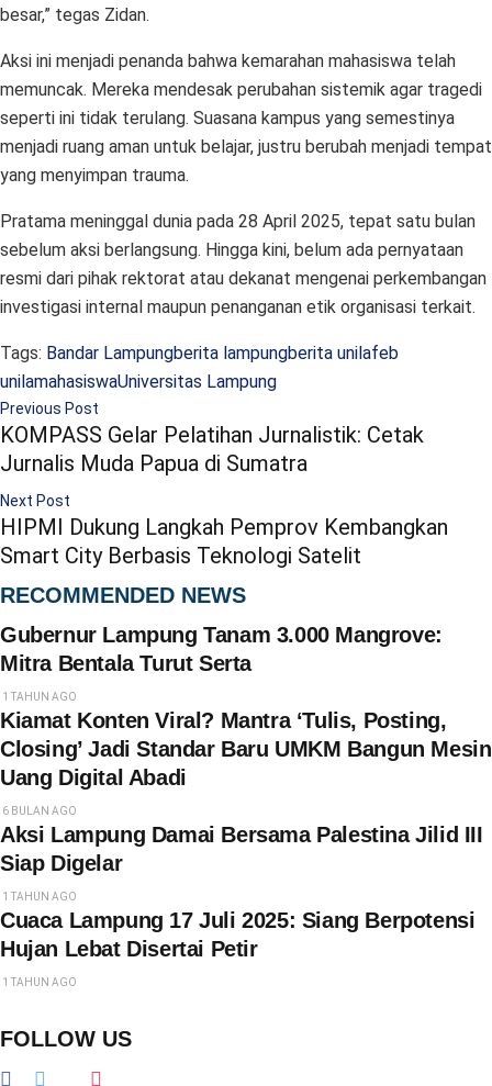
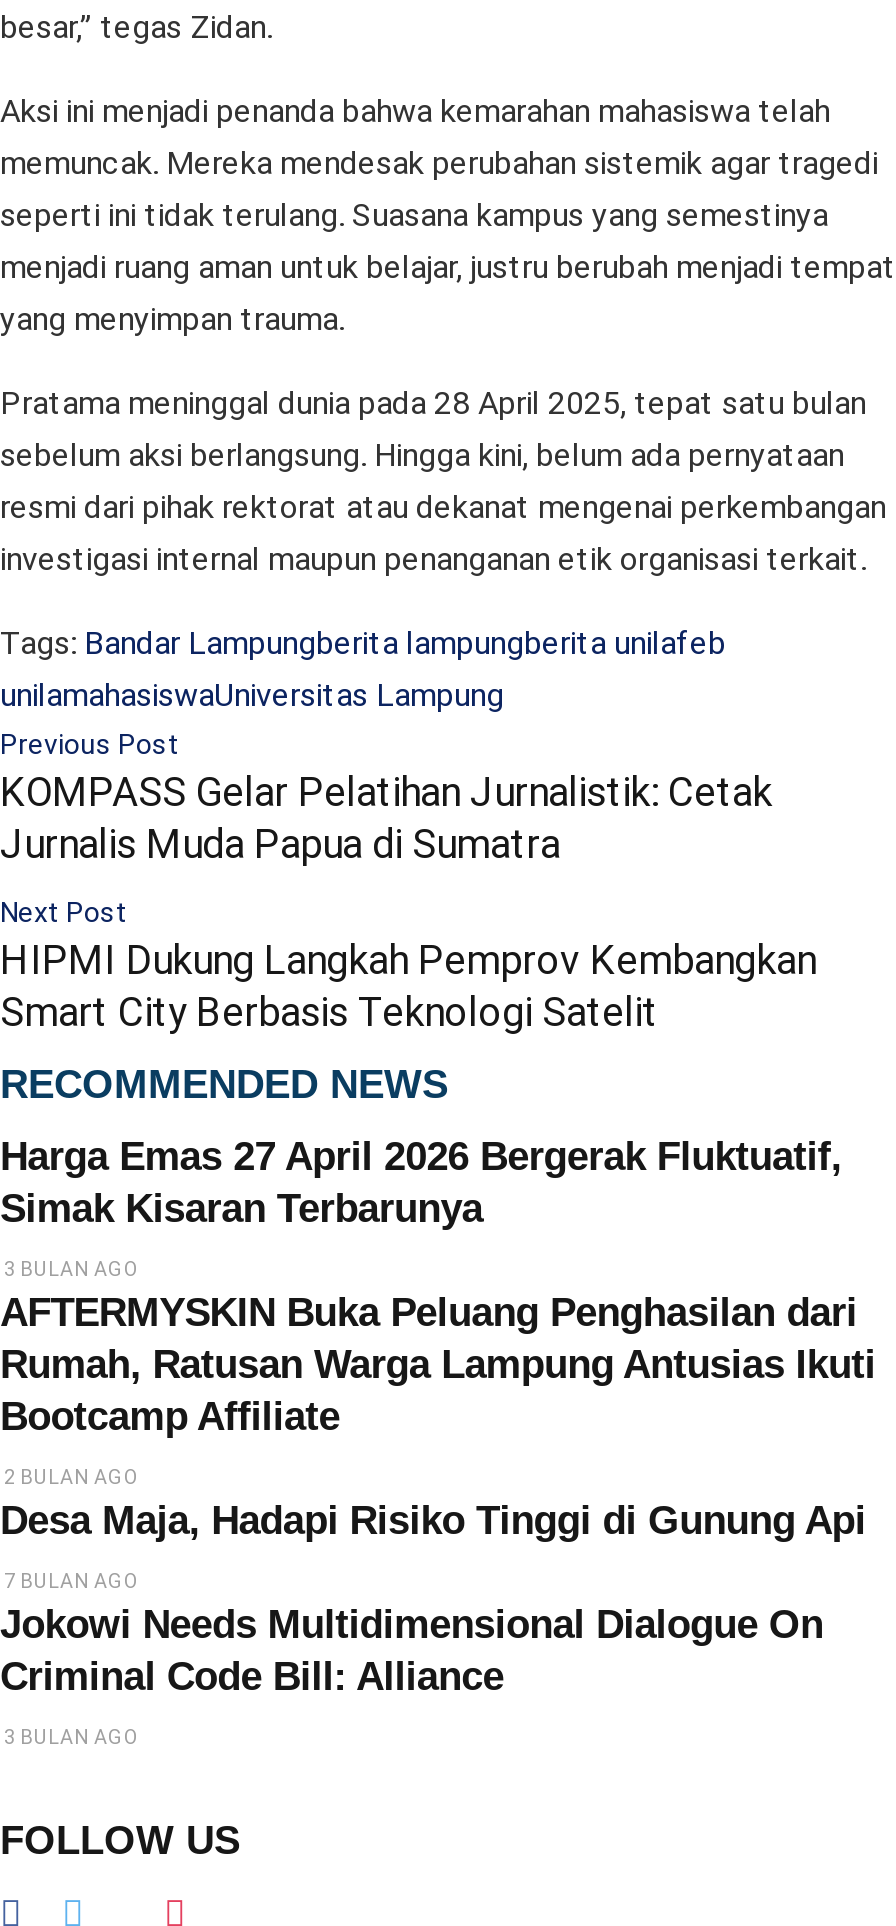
[0,623,442,676] Gubernur Lampung Tanam 3.000 Mangrove: | Mitra Bentala Turut Serta -> [0,1135,842,1231] Harga Emas 27 April 2026 Bergerak Fluktuatif, | Simak Kisaran Terbarunya
[0,691,491,790] 1 TAHUN AGO | Kiamat Konten Viral? Mantra ‘Tulis, Posting, | Closing’ Jadi Standar Baru UMKM Bangun Mesin | Uang Digital Abadi -> [0,1259,876,1439] 3 BULAN AGO | AFTERMYSKIN Buka Peluang Penghasilan dari | Rumah, Ratusan Warga Lampung Antusias Ikuti | Bootcamp Affiliate
[0,805,483,876] 6 BULAN AGO | Aksi Lampung Damai Bersama Palestina Jilid III | Siap Digelar -> [0,1467,866,1543] 2 BULAN AGO | Desa Maja, Hadapi Risiko Tinggi di Gunung Api
[0,891,475,961] 1 TAHUN AGO | Cuaca Lampung 17 Juli 2025: Siang Berpotensi | Hujan Lebat Disertai Petir -> [0,1571,823,1699] 7 BULAN AGO | Jokowi Needs Multidimensional Dialogue On | Criminal Code Bill: Alliance
[0,977,77,989] 1 TAHUN AGO -> [0,1727,140,1749] 3 BULAN AGO

